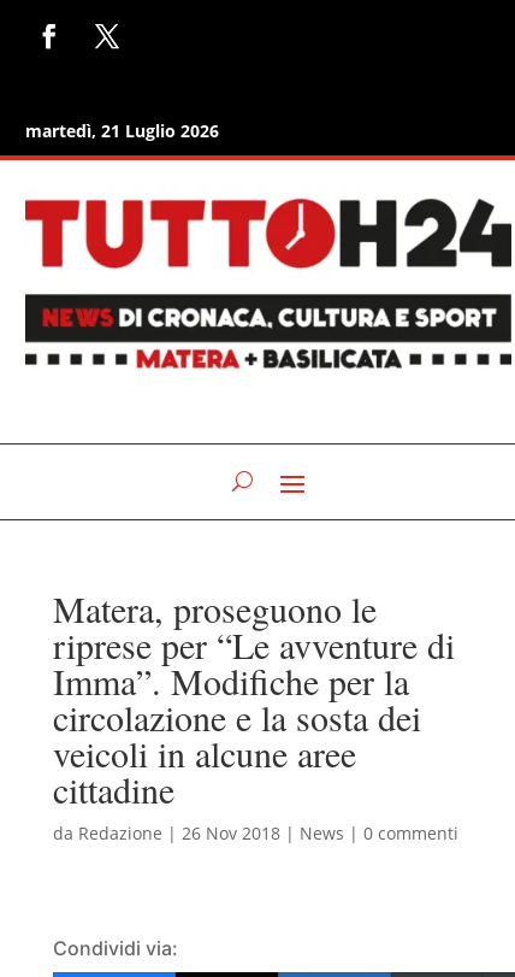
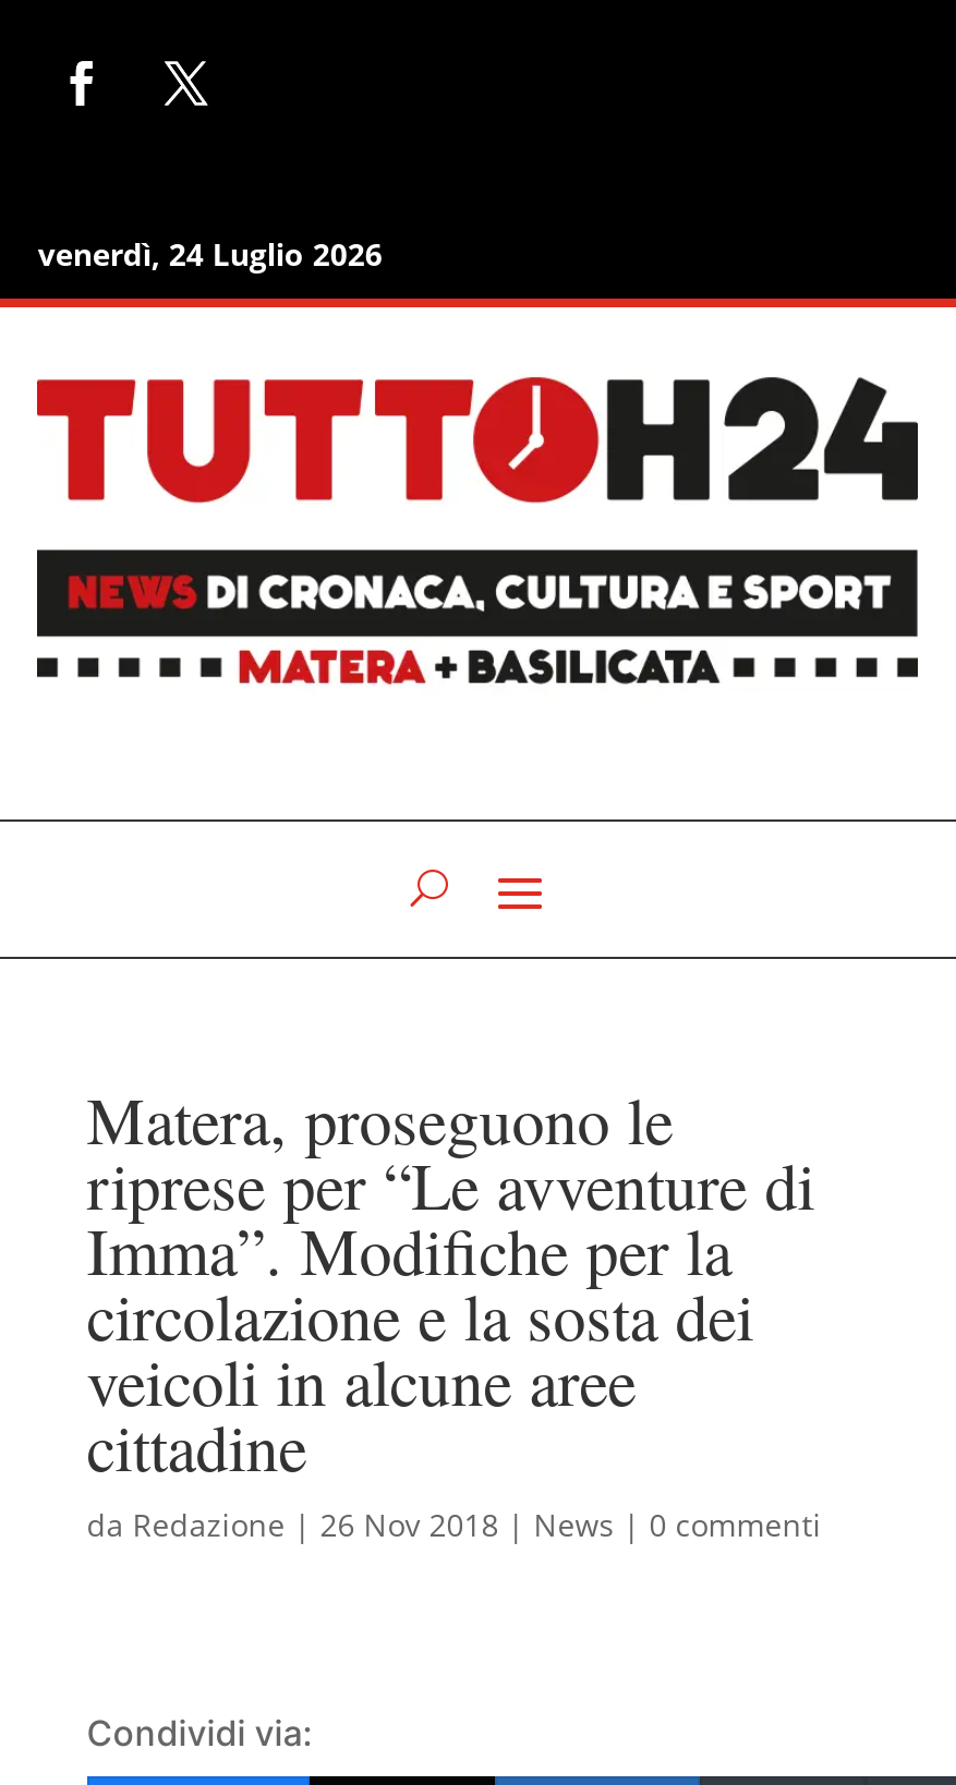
[26,119,219,142] martedì, 21 Luglio 2026 -> [38,233,382,275] venerdì, 24 Luglio 2026

